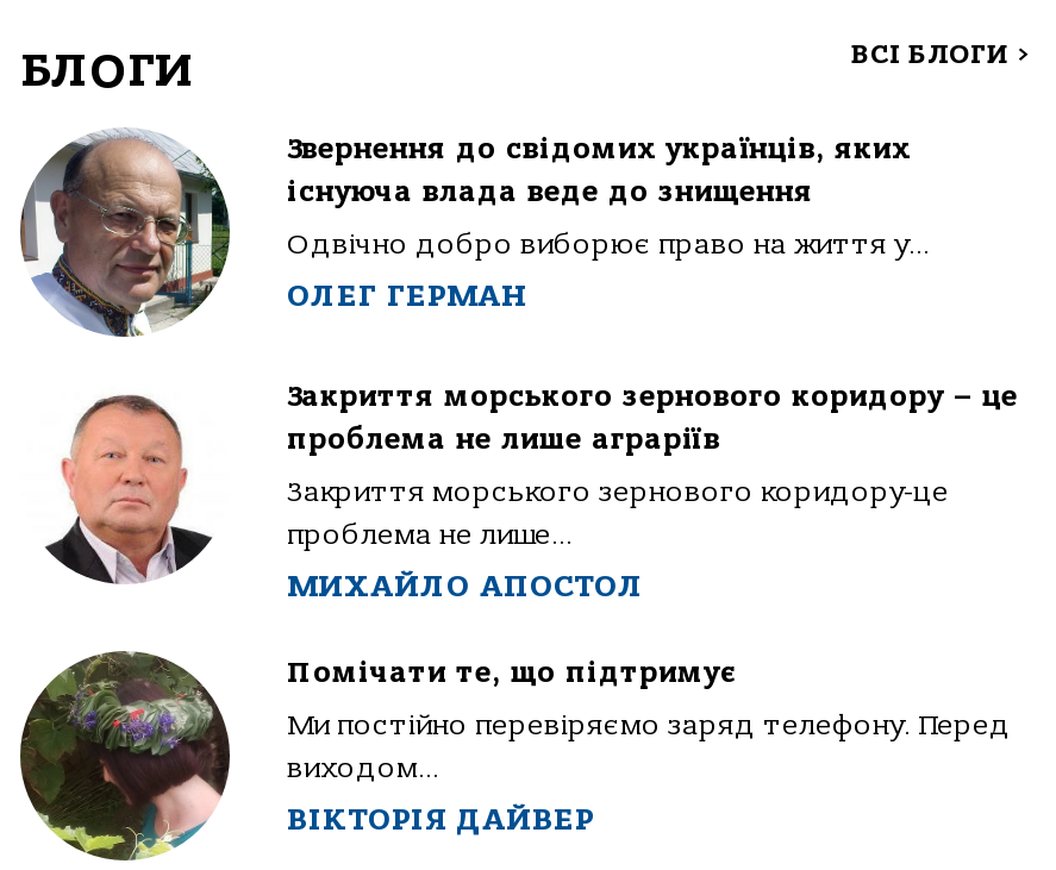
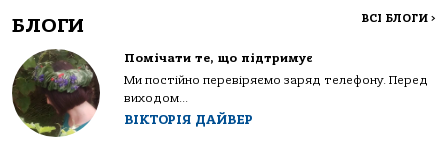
[20,130,1018,604] [image] | Звернення до свідомих українців, яких | існуюча влада веде до знищення | Одвічно добро виборює право на життя у... | ОЛЕГ ГЕРМАН | Закриття морського зернового коридору – це | проблема не лише аграріїв | Закриття морського зернового коридору-це | проблема не лише... | МИХАЙЛО АПОСТОЛ -> none
[44,392,213,584] [image] -> none

